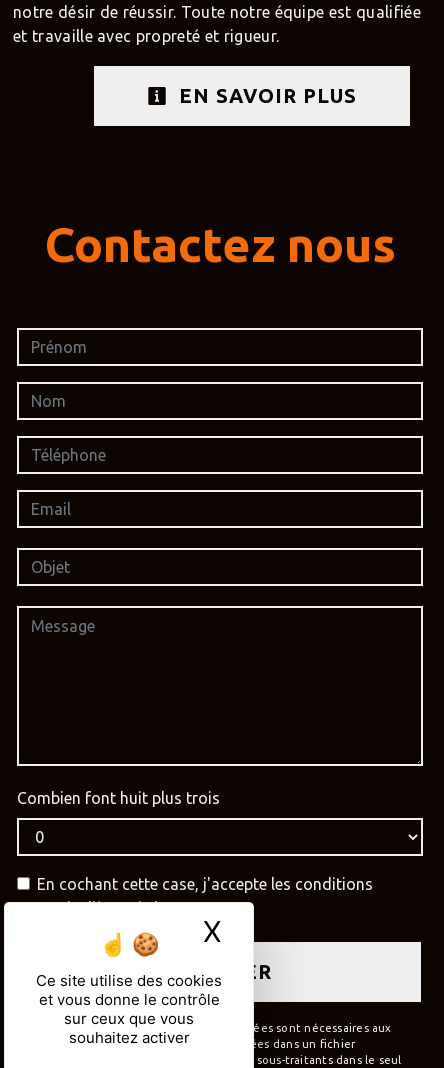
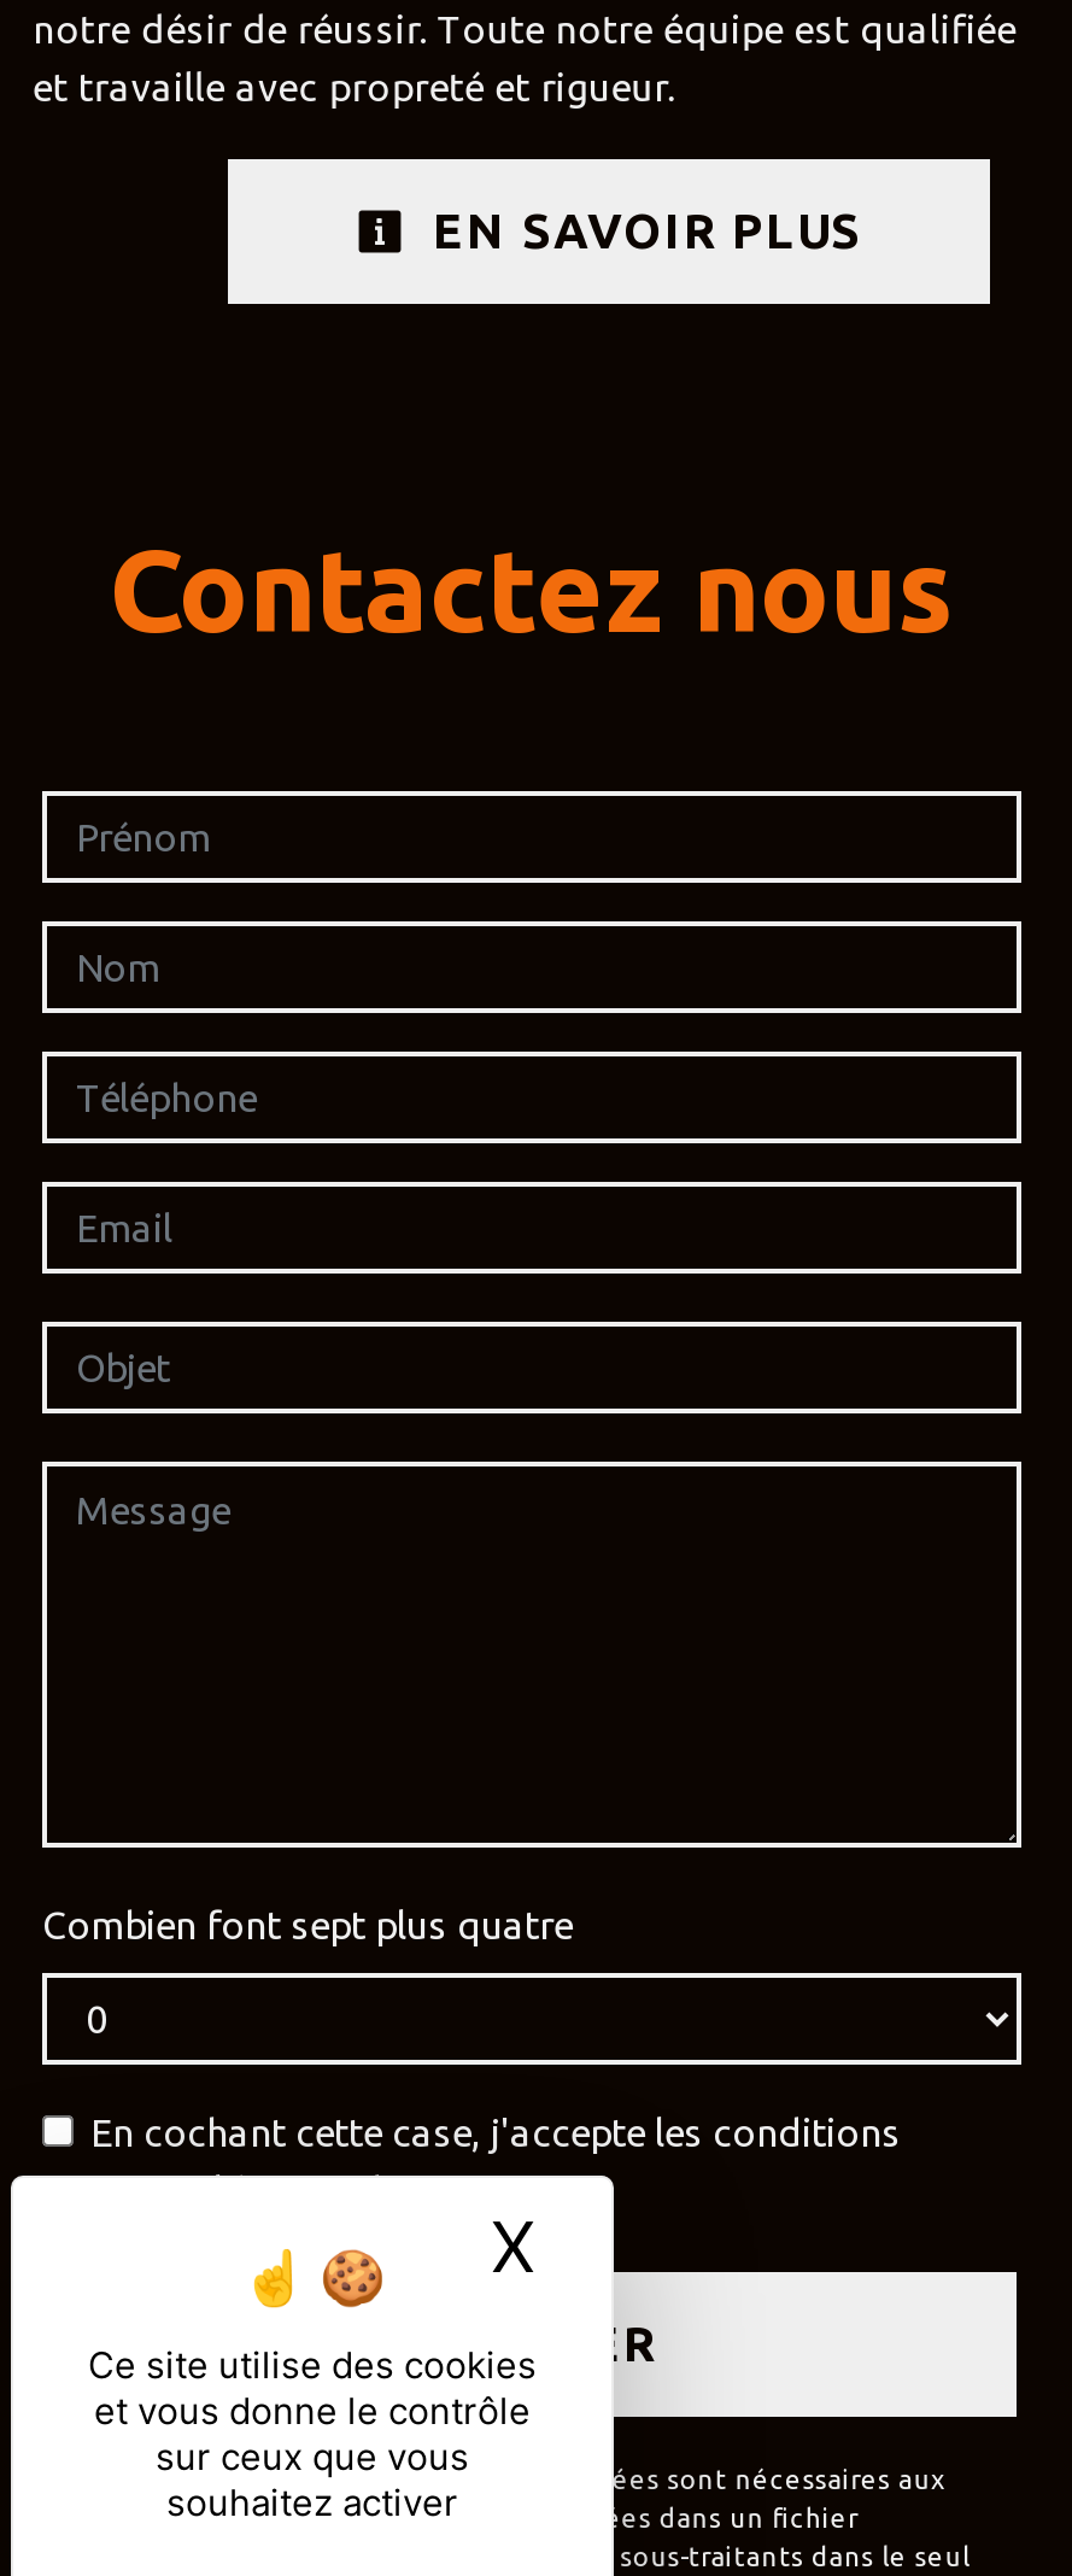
[17,789,220,807] Combien font huit plus trois -> [42,1903,573,1946] Combien font sept plus quatre

